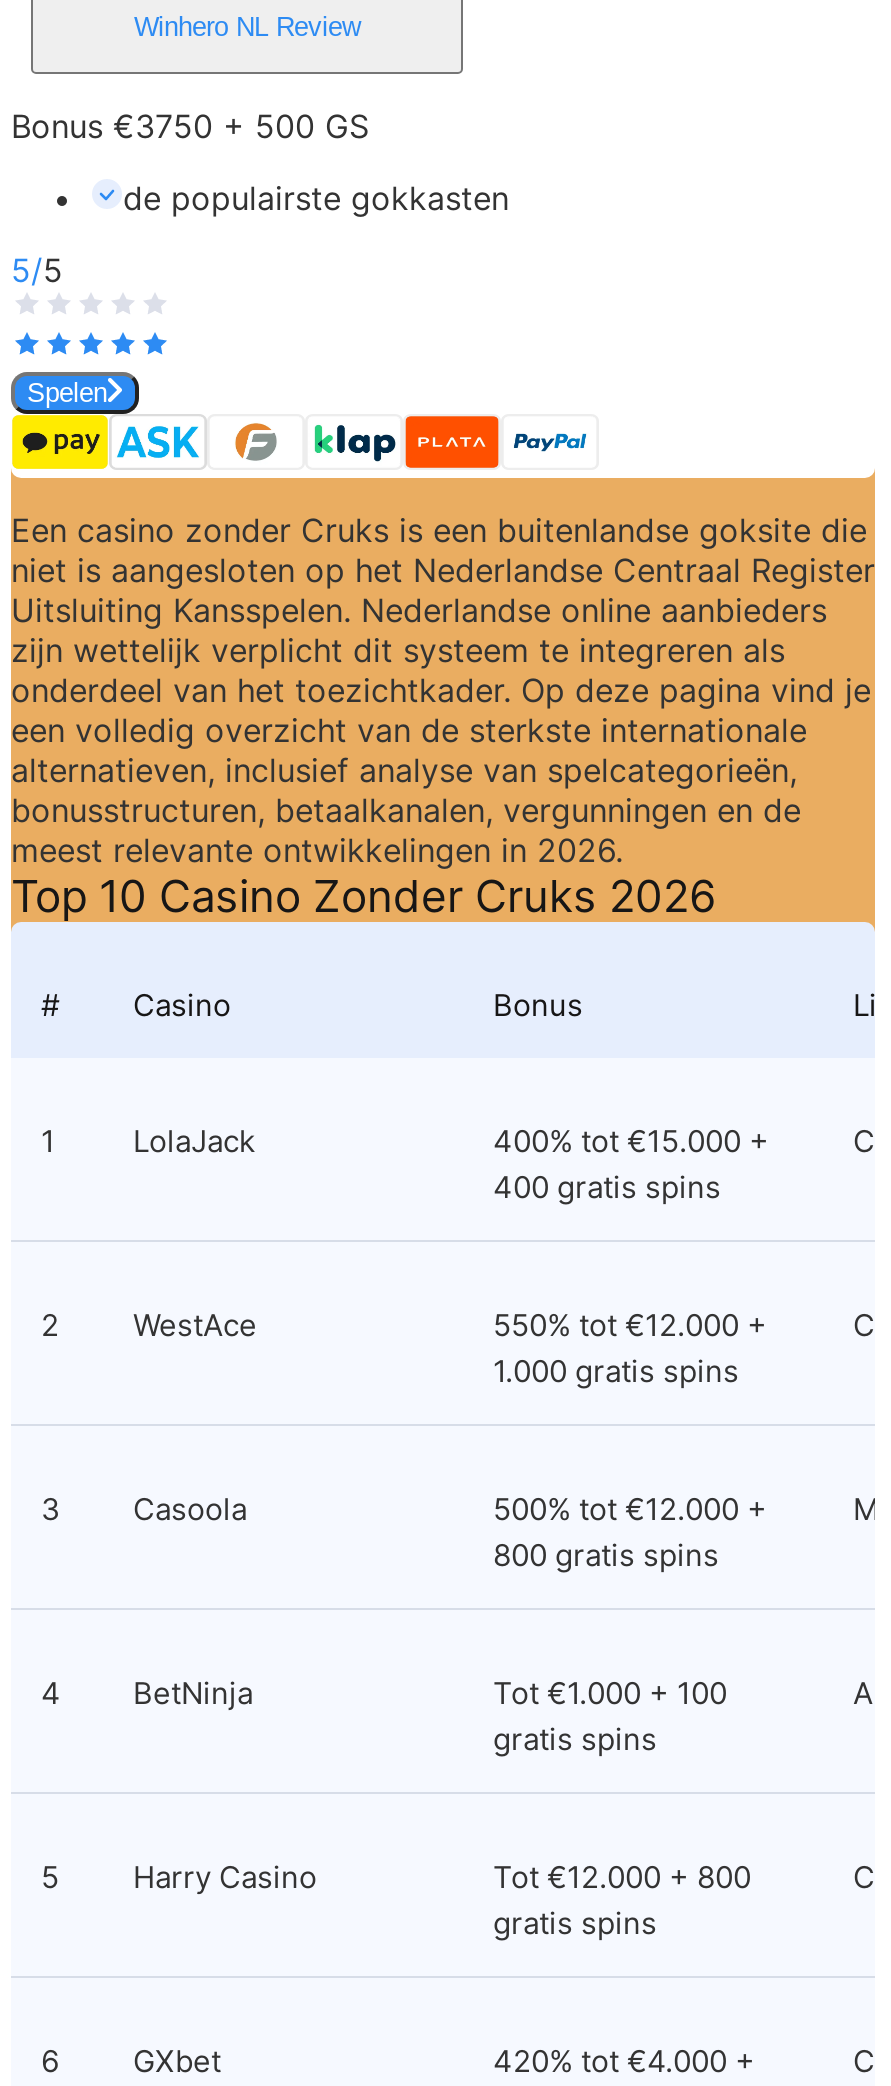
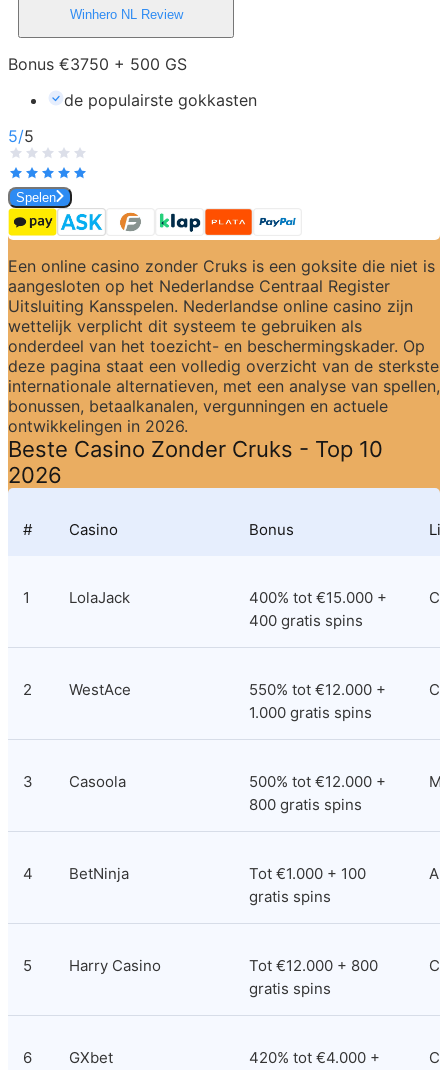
[11,510,875,922] Een casino zonder Cruks is een buitenlandse goksite die | niet is aangesloten op het Nederlandse Centraal Register | Uitsluiting Kansspelen. Nederlandse online aanbieders | zijn wettelijk verplicht dit systeem te integreren als | onderdeel van het toezichtkader. Op deze pagina vind je | een volledig overzicht van de sterkste internationale | alternatieven, inclusief analyse van spelcategorieën, | bonusstructuren, betaalkanalen, vergunningen en de | meest relevante ontwikkelingen in 2026. | Top 10 Casino Zonder Cruks 2026 -> [8,256,440,488] Een online casino zonder Cruks is een goksite die niet is | aangesloten op het Nederlandse Centraal Register | Uitsluiting Kansspelen. Nederlandse online casino zijn | wettelijk verplicht dit systeem te gebruiken als | onderdeel van het toezicht- en beschermingskader. Op | deze pagina staat een volledig overzicht van de sterkste | internationale alternatieven, met een analyse van spellen, | bonussen, betaalkanalen, vergunningen en actuele | ontwikkelingen in 2026. | Beste Casino Zonder Cruks - Top 10 | 2026

